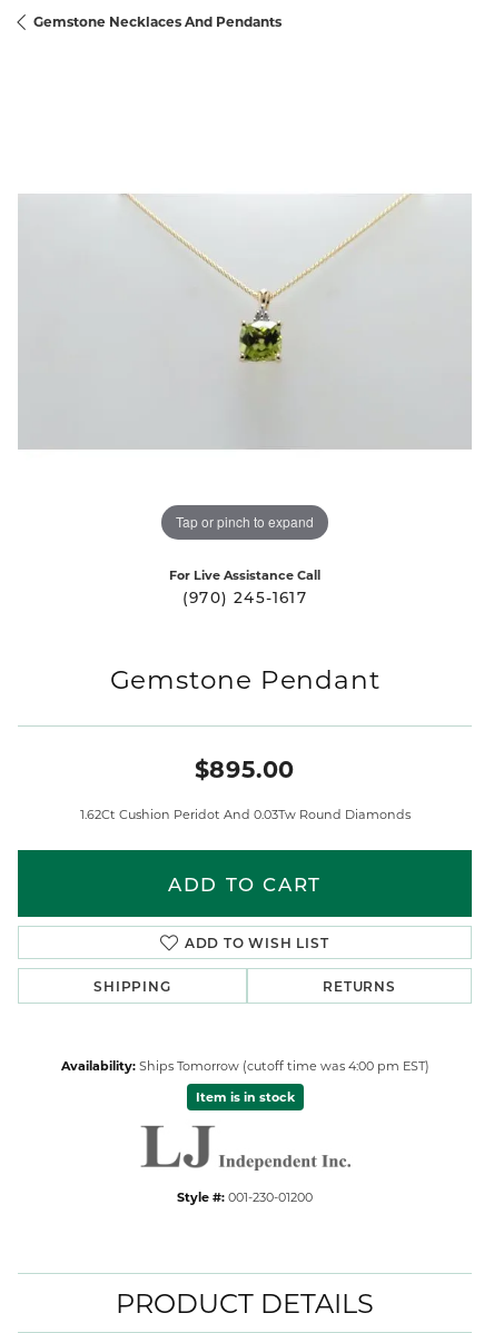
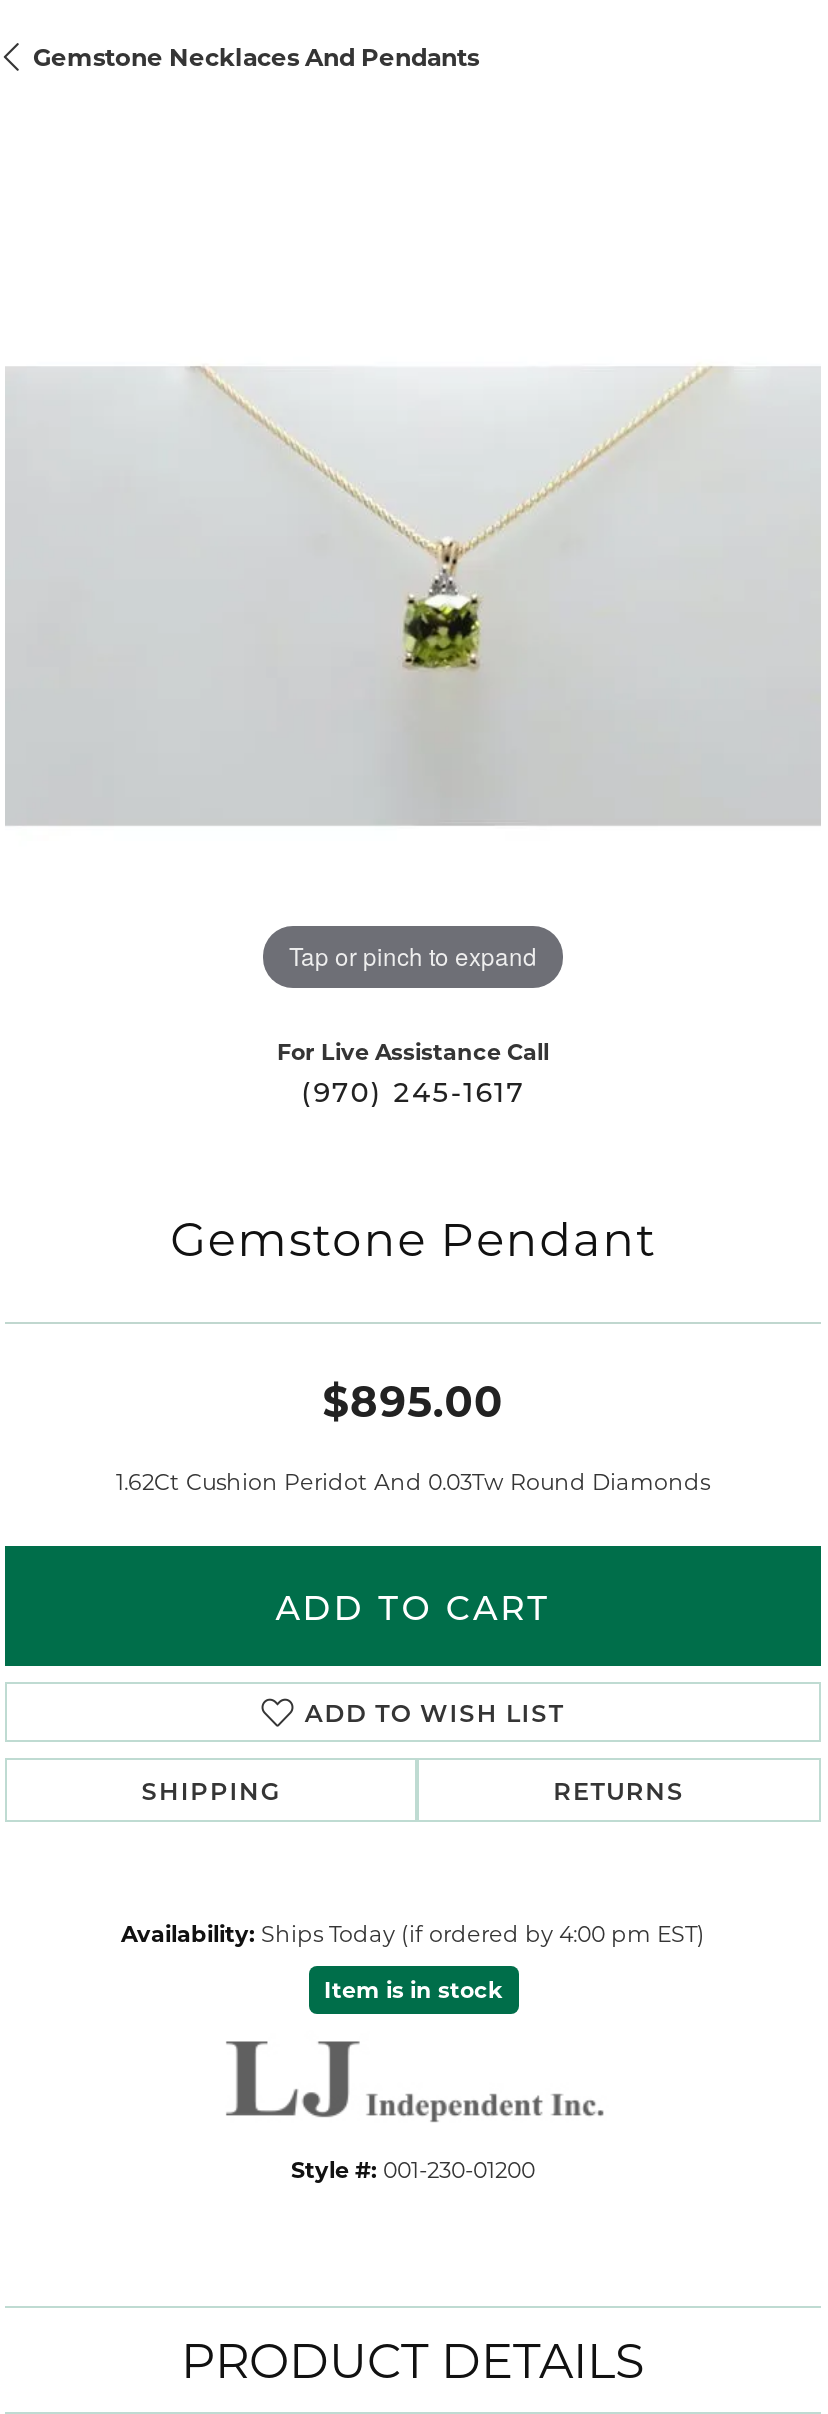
[61,1057,429,1074] Availability: Ships Tomorrow (cutoff time was 4:00 pm EST) -> [121,1918,705,1948] Availability: Ships Today (if ordered by 4:00 pm EST)

